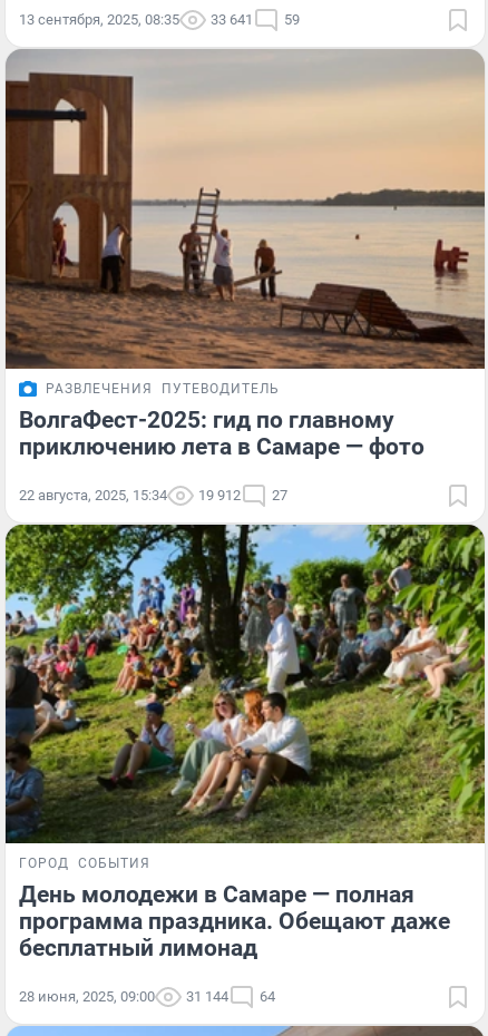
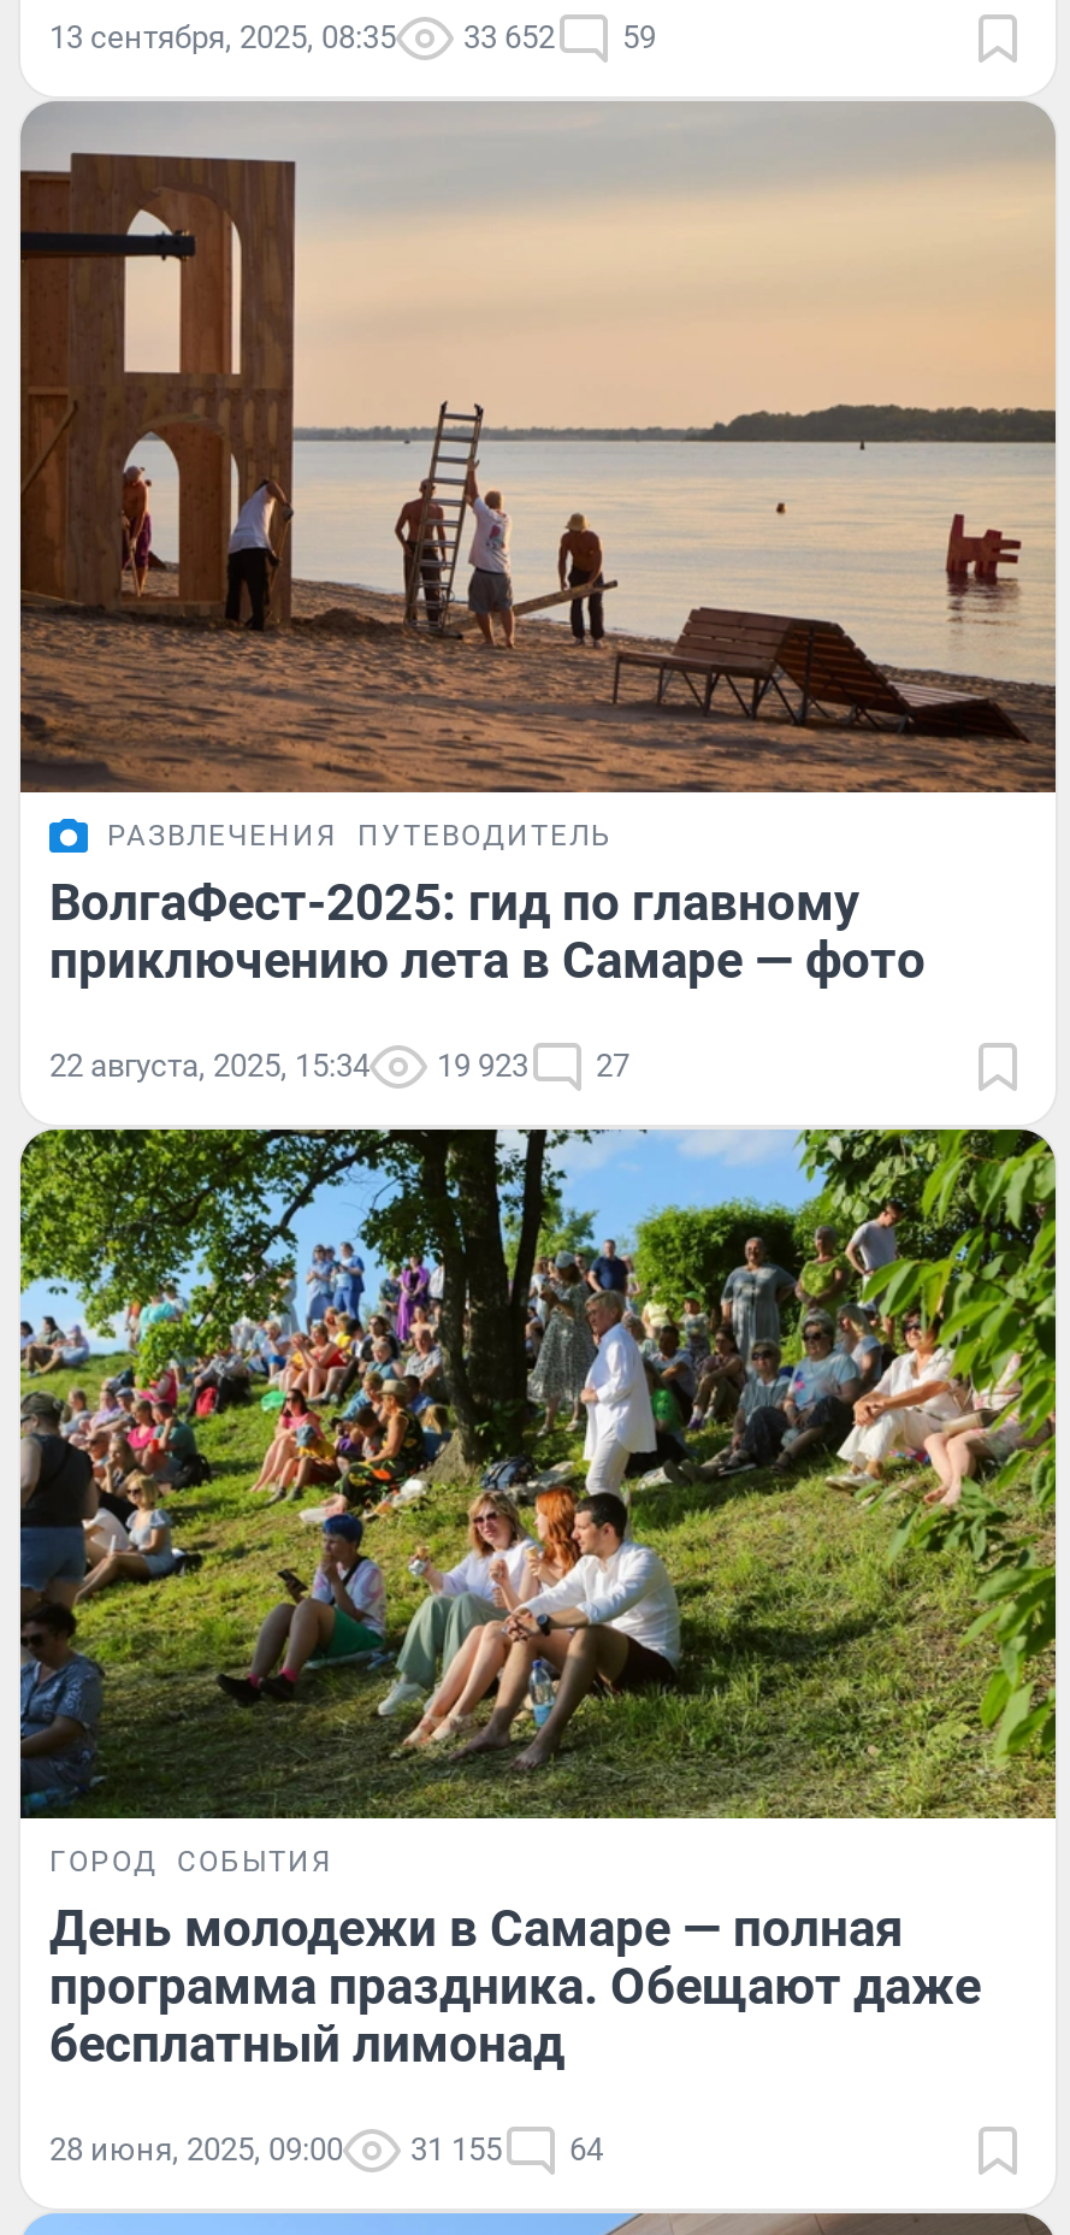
[19,11,300,28] 13 сентября, 2025, 08:35 33 641 59 -> [49,19,656,55] 13 сентября, 2025, 08:35 33 652 59
[19,486,287,503] 22 августа, 2025, 15:34 19 912 27 -> [49,1047,629,1083] 22 августа, 2025, 15:34 19 923 27
[19,988,275,1005] 28 июня, 2025, 09:00 31 144 64 -> [49,2132,603,2168] 28 июня, 2025, 09:00 31 155 64

